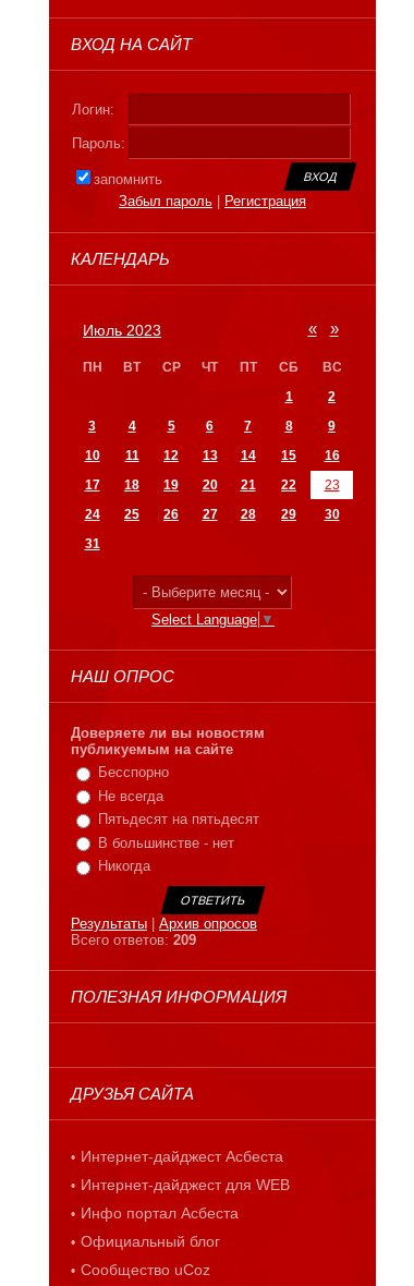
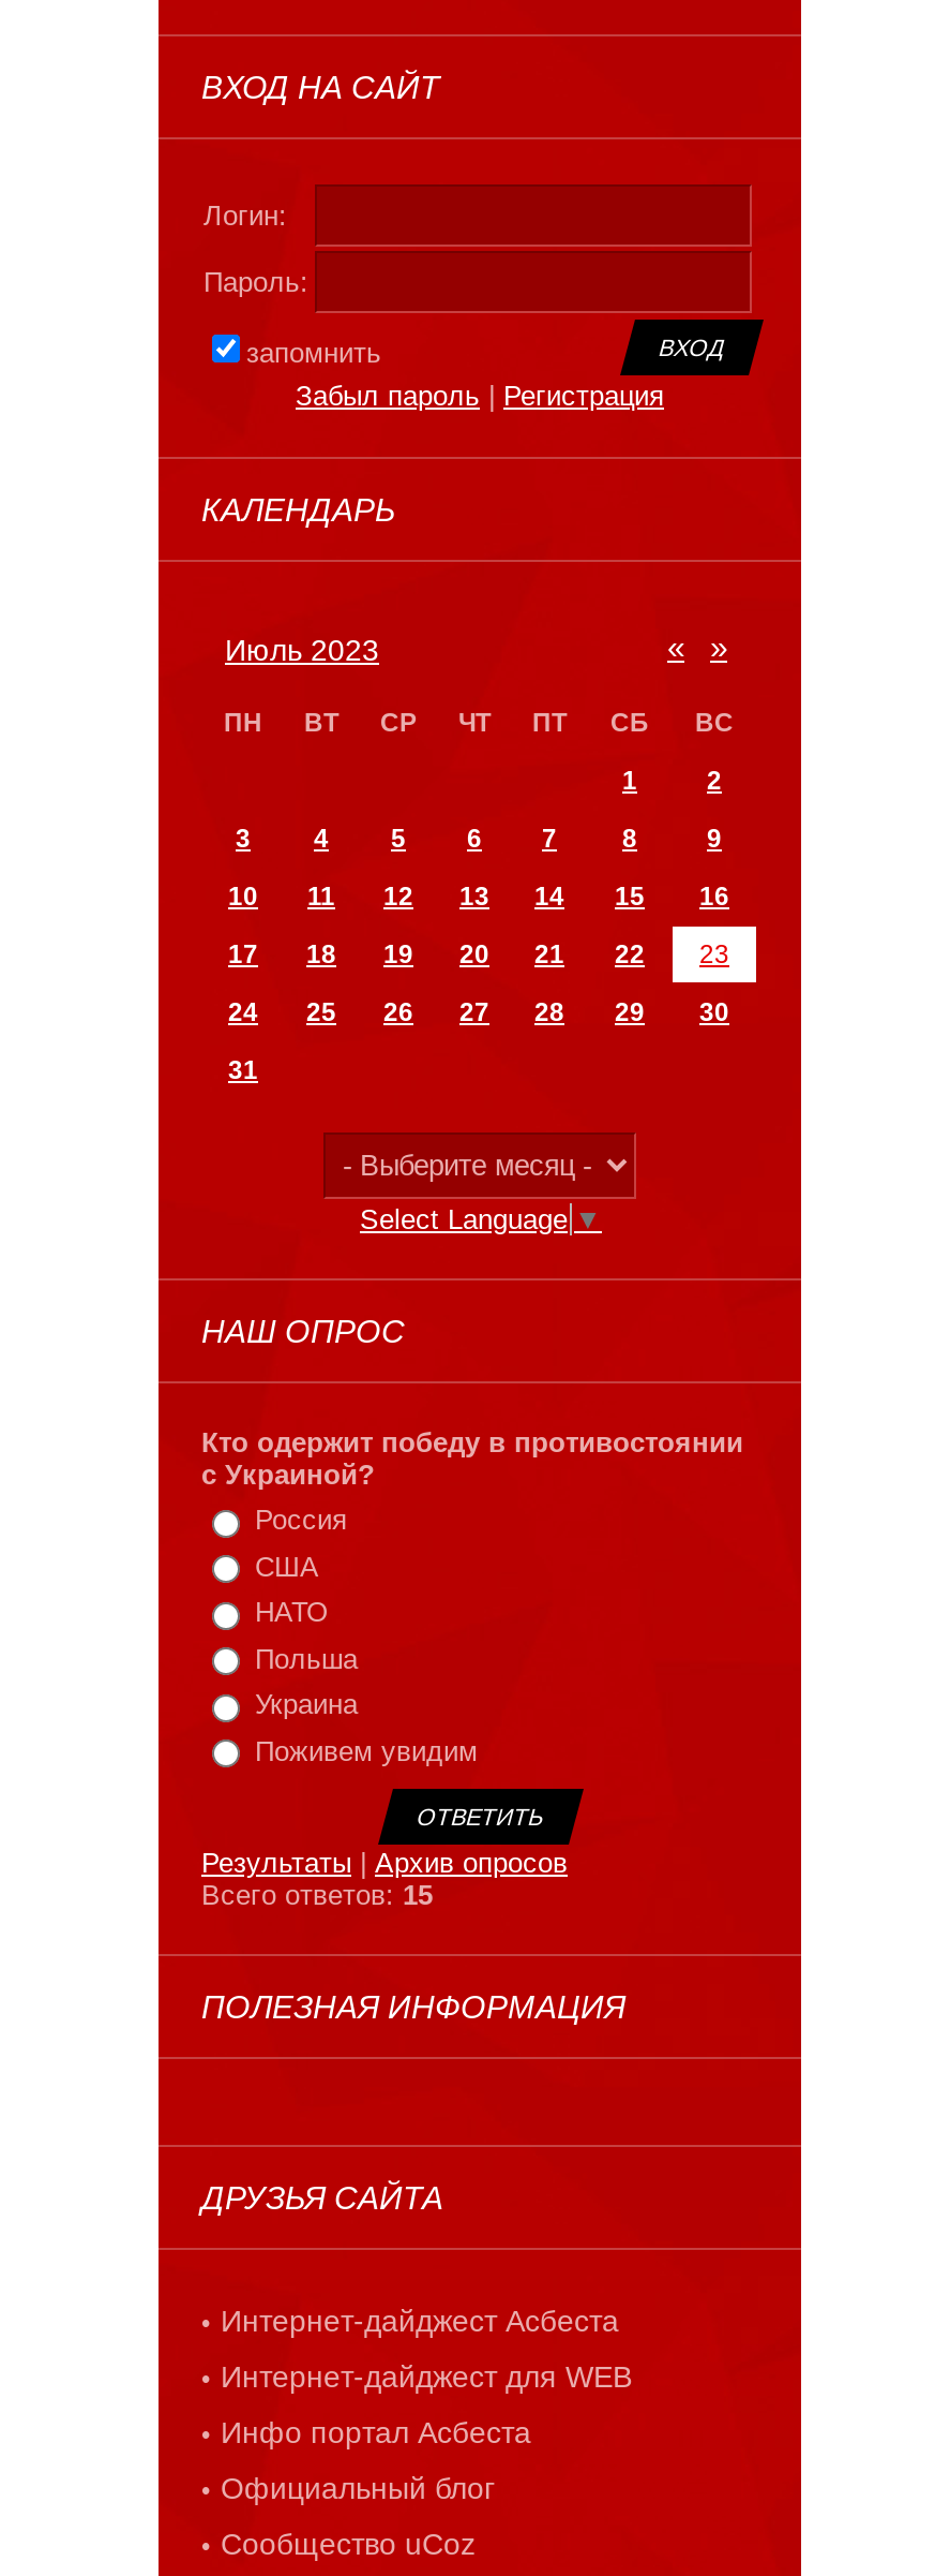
[71,725,265,874] Доверяете ли вы новостям | публикуемым на сайте | Бесспорно | Не всегда | Пятьдесят на пятьдесят | В большинстве - нет | Никогда -> [201,1427,743,1767] Кто одержит победу в противостоянии | с Украиной? | Россия | США | НАТО | Польша | Украина | Поживем увидим
[71,932,196,948] Всего ответов: 209 -> [201,1880,433,1912] Всего ответов: 15

